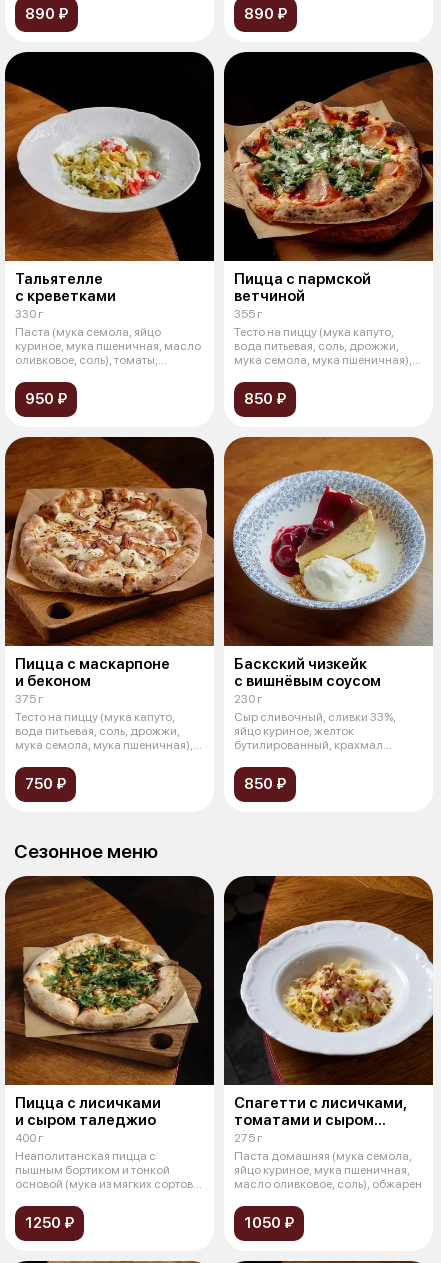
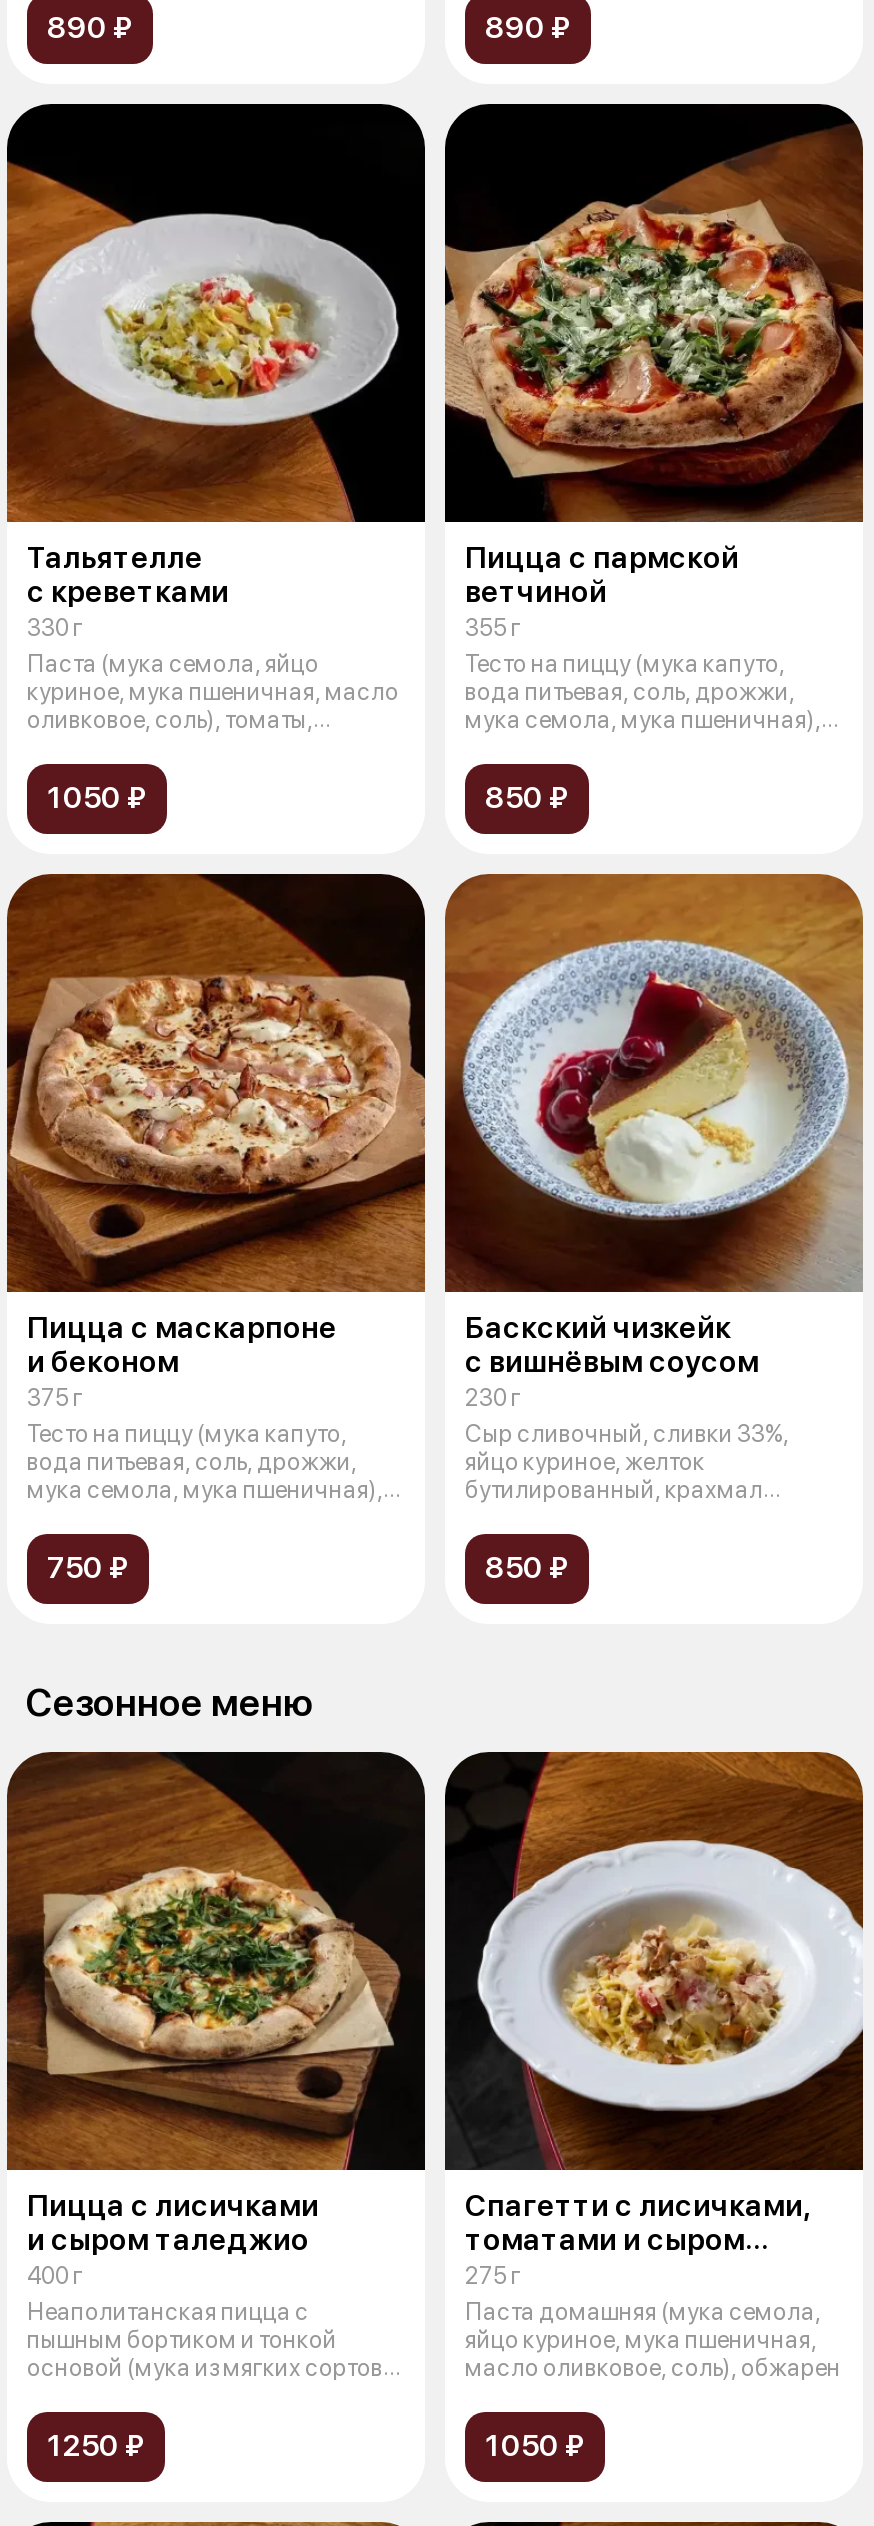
[25,390,67,408] 950 ₽ -> [47,779,147,815] 1050 ₽

